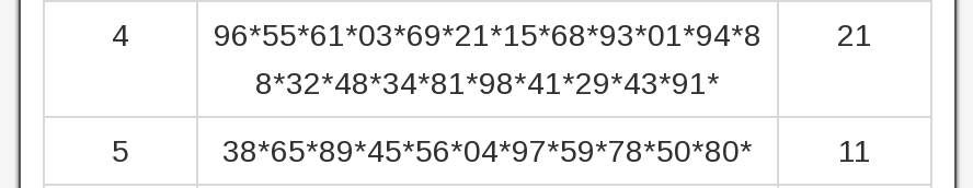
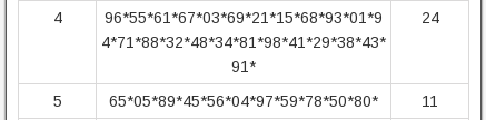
[214,17,762,101] 96*55*61*03*69*21*15*68*93*01*94*8 | 8*32*48*34*81*98*41*29*43*91* -> [101,9,386,76] 96*55*61*67*03*69*21*15*68*93*01*9 | 4*71*88*32*48*34*81*98*41*29*38*43* | 91*
[837,17,872,52] 21 -> [421,9,439,27] 24
[222,133,753,168] 38*65*89*45*56*04*97*59*78*50*80* -> [109,92,378,110] 65*05*89*45*56*04*97*59*78*50*80*

